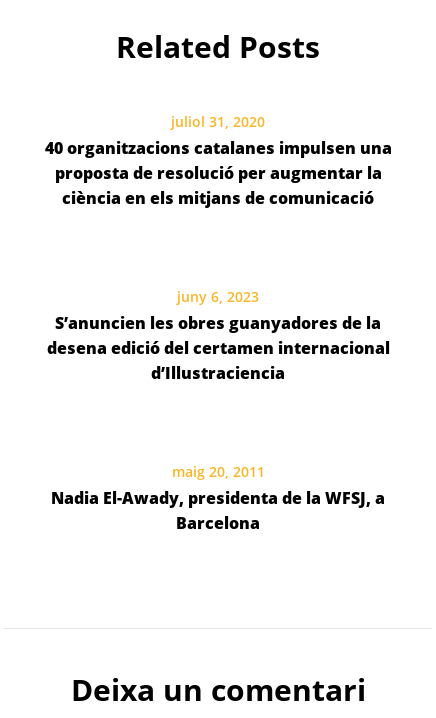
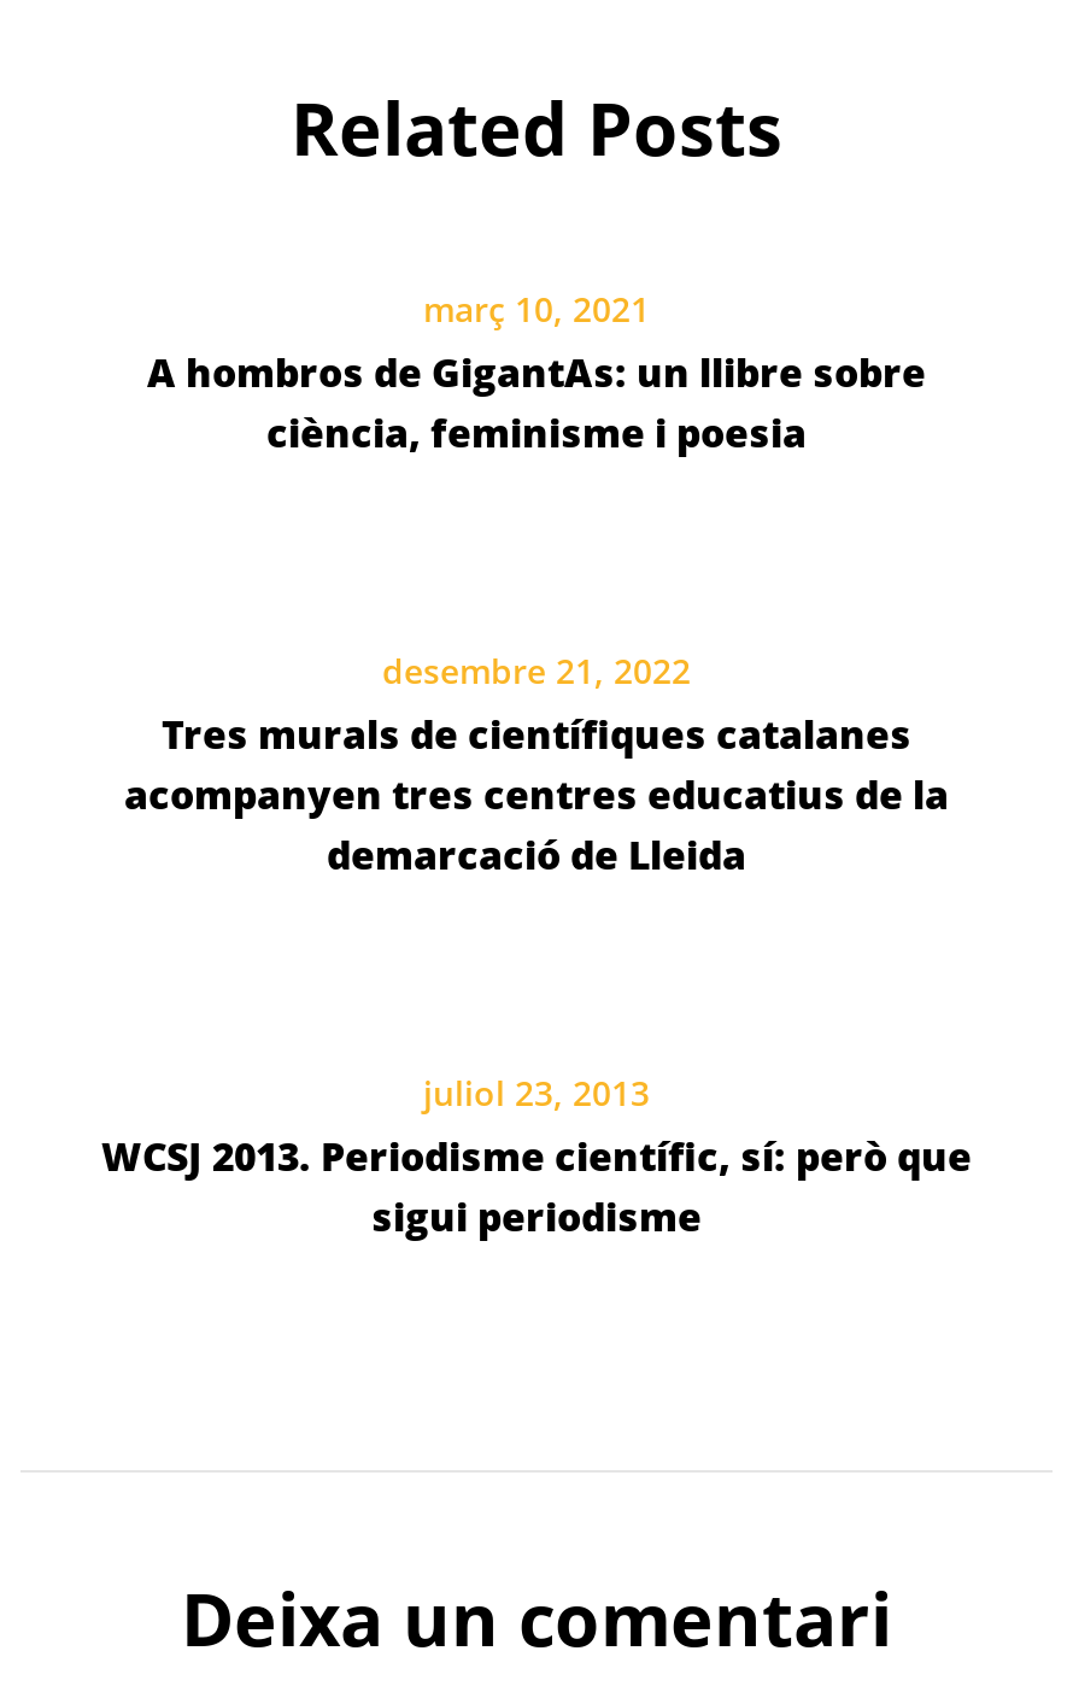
[44,112,391,209] juliol 31, 2020 | 40 organitzacions catalanes impulsen una | proposta de resolució per augmentar la | ciència en els mitjans de comunicació -> [147,285,926,459] març 10, 2021 | A hombros de GigantAs: un llibre sobre | ciència, feminisme i poesia
[46,287,389,384] juny 6, 2023 | S’anuncien les obres guanyadores de la | desena edició del certamen internacional | d’Illustraciencia -> [124,647,949,881] desembre 21, 2022 | Tres murals de científiques catalanes | acompanyen tres centres educatius de la | demarcació de Lleida
[51,462,385,534] maig 20, 2011 | Nadia El-Awady, presidenta de la WFSJ, a | Barcelona -> [101,1069,972,1243] juliol 23, 2013 | WCSJ 2013. Periodisme científic, sí: però que | sigui periodisme

